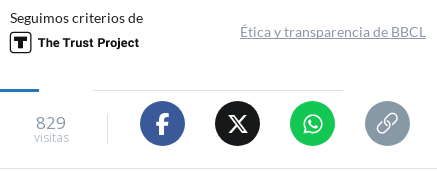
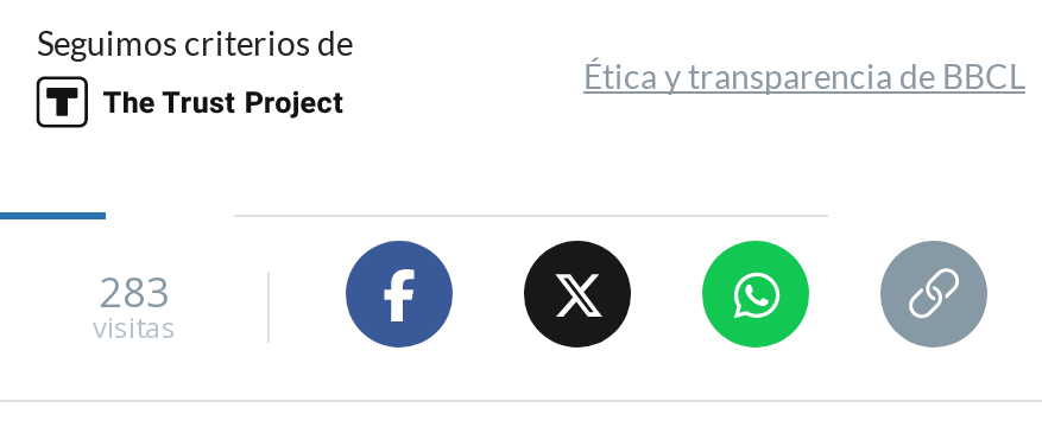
[36,111,66,134] 829 -> [99,265,170,319] 283

